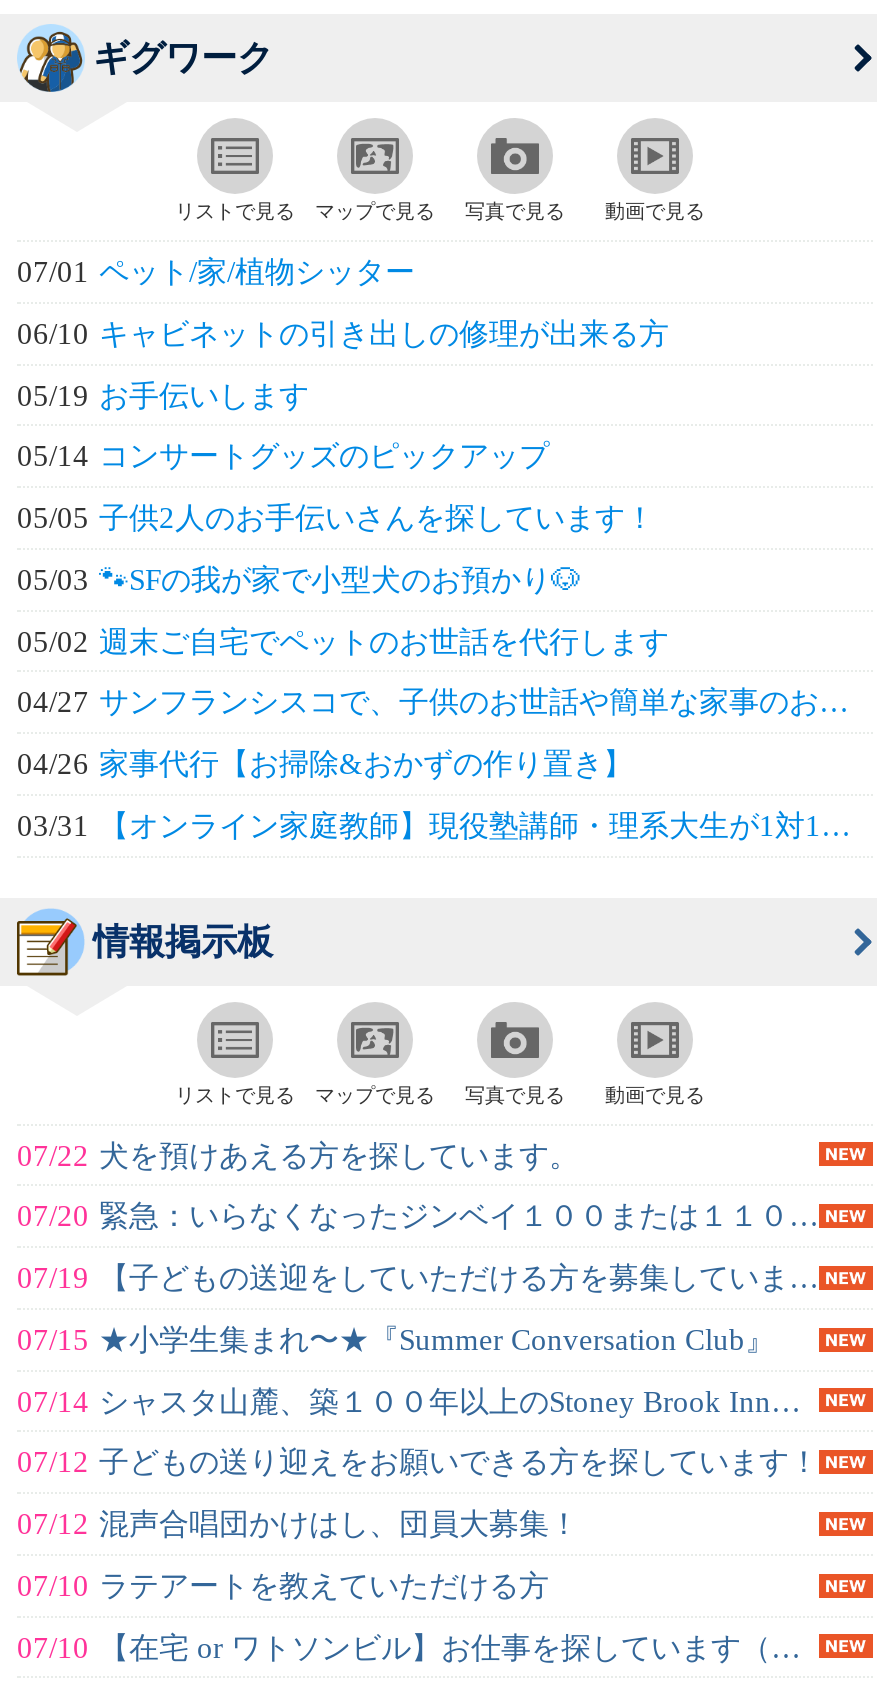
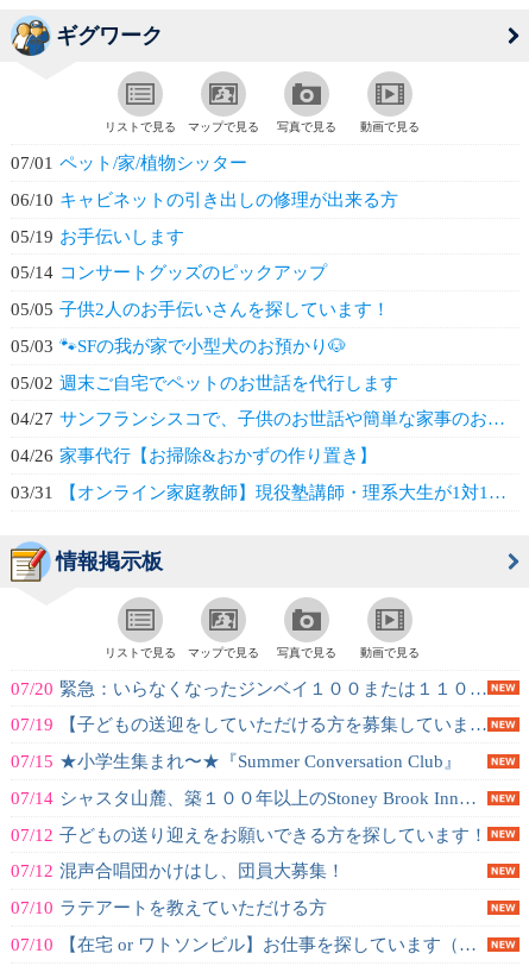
[17,1137,579,1171] 07/22 犬を預けあえる方を探しています。 -> none

